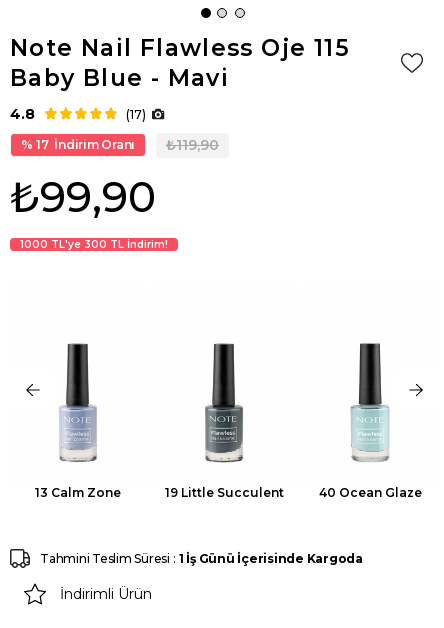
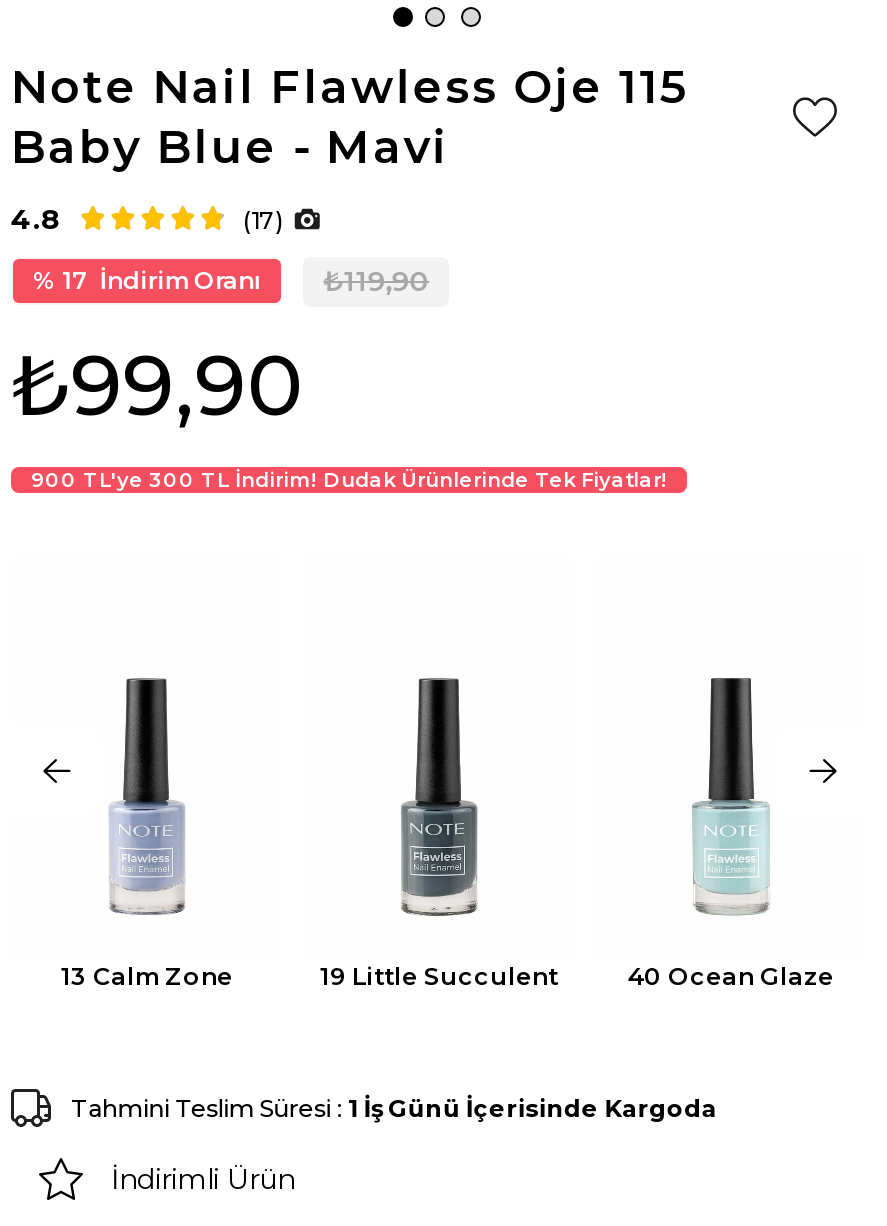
[20,238,168,251] 1000 TL'ye 300 TL İndirim! -> [31,467,667,493] 900 TL'ye 300 TL İndirim! Dudak Ürünlerinde Tek Fiyatlar!

